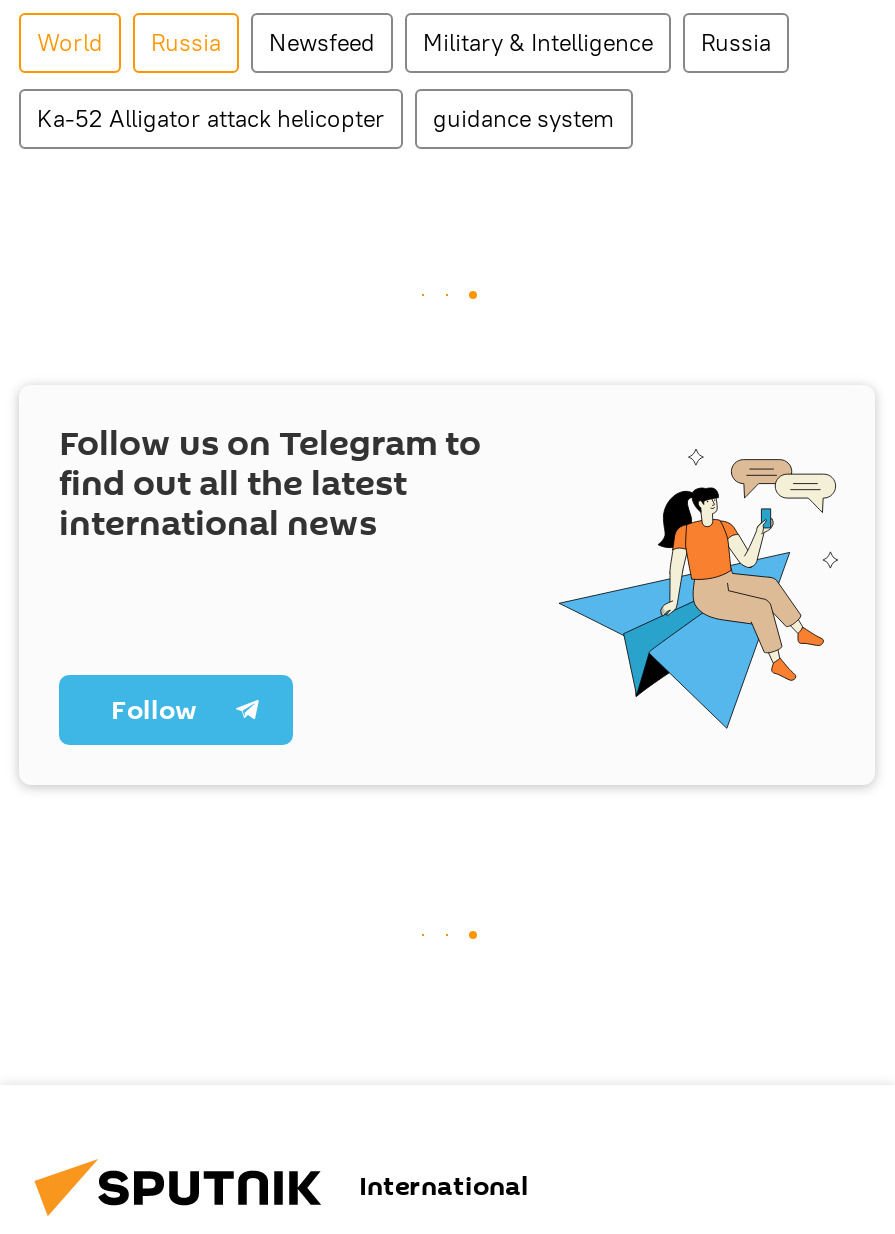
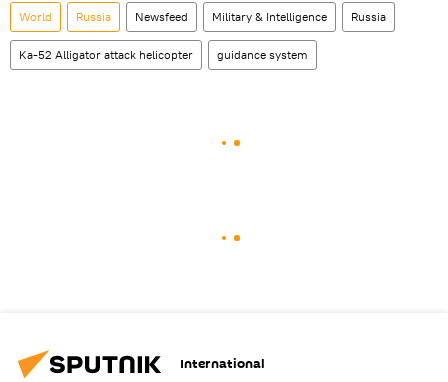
[59,419,839,731] [image] | Follow us on Telegram to | find out all the latest | international news -> none
[111,691,197,729] Follow -> none

